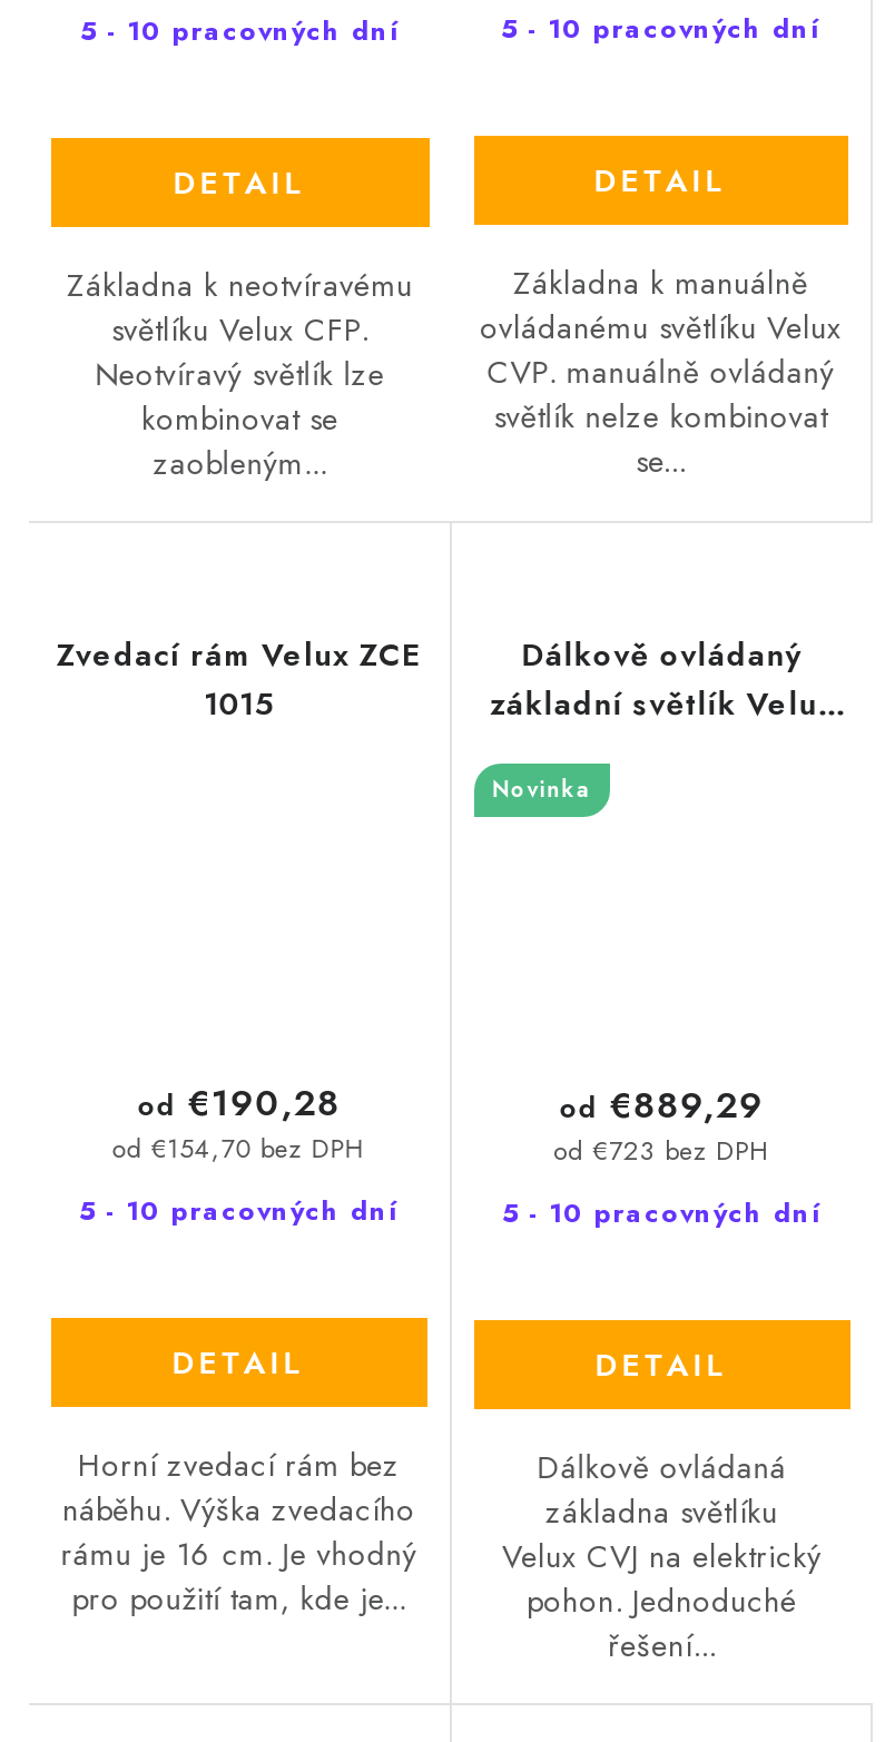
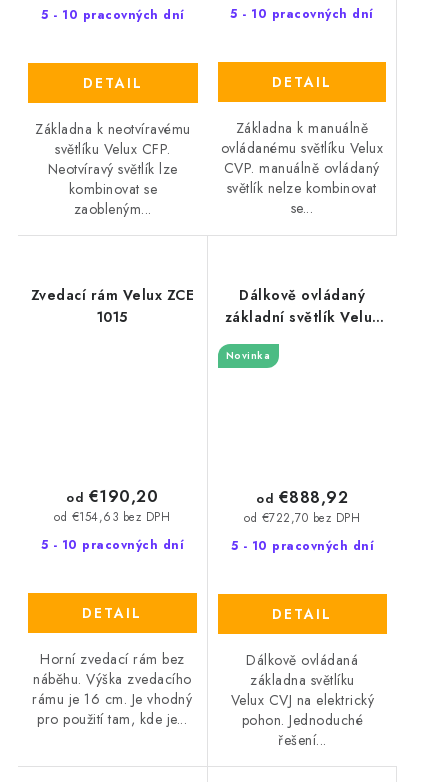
[138,1078,340,1129] od €190,28 -> [66,485,158,508] od €190,20
[559,1080,764,1131] od €889,29 -> [256,486,348,509] od €888,92
[112,1132,366,1167] od €154,70 bez DPH -> [54,509,170,525] od €154,63 bez DPH
[553,1133,770,1169] od €723 bez DPH -> [244,510,360,526] od €722,70 bez DPH

